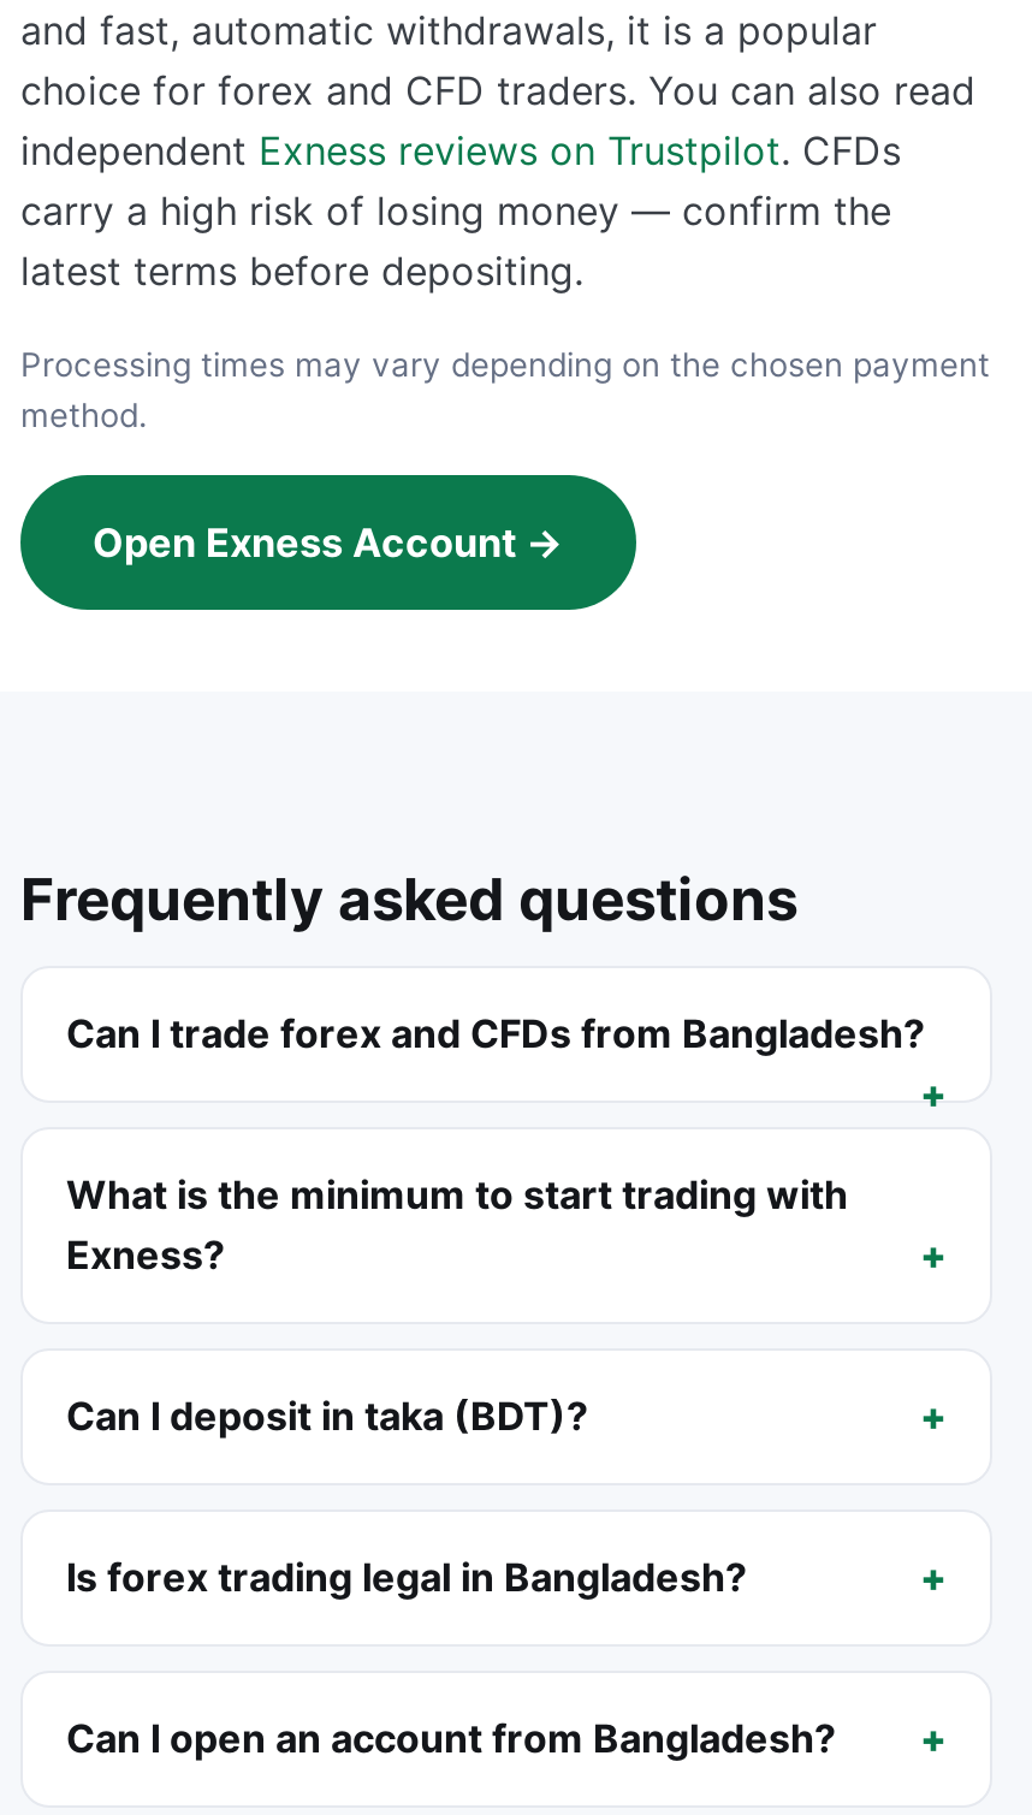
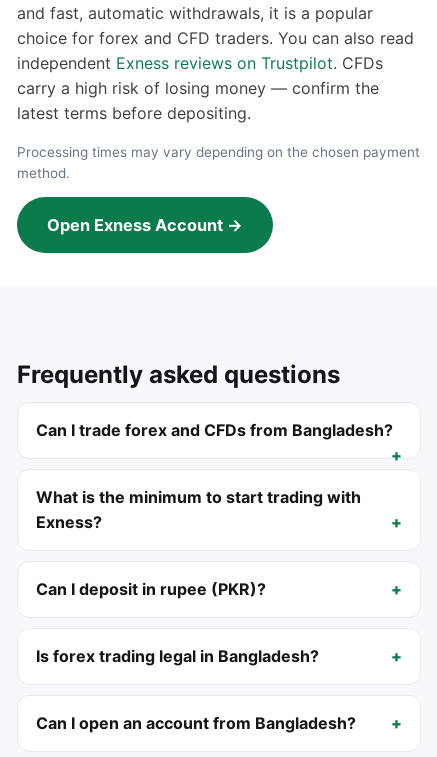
[66,1392,588,1440] Can I deposit in taka (BDT)? -> [36,579,266,599] Can I deposit in rupee (PKR)?

